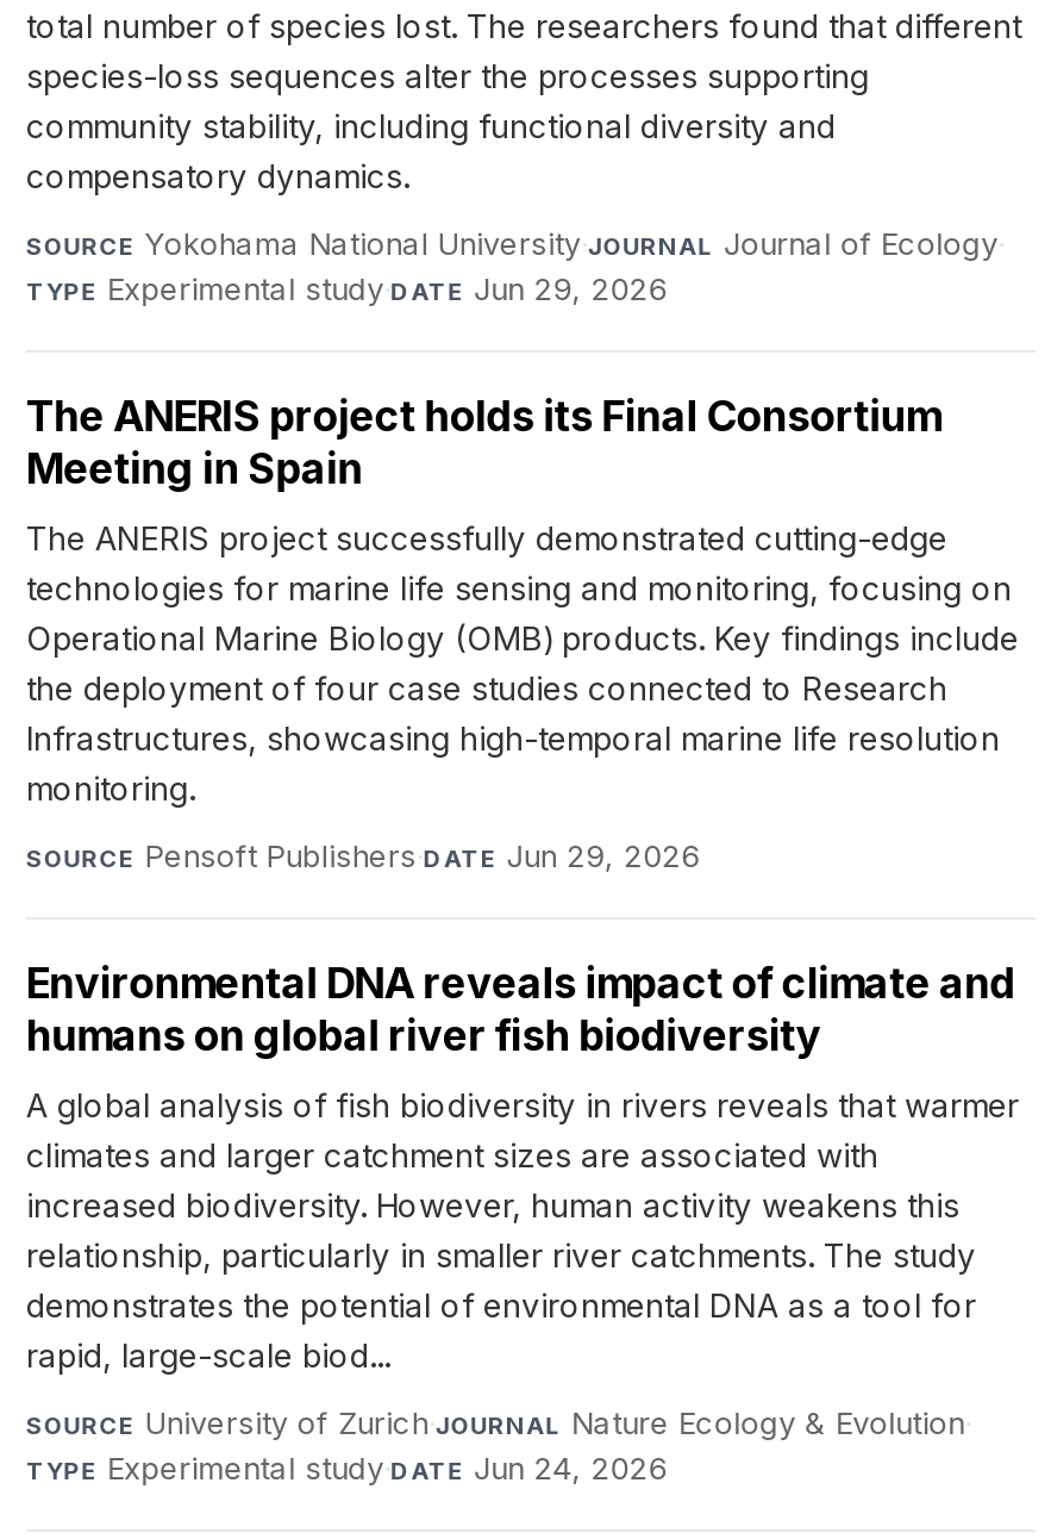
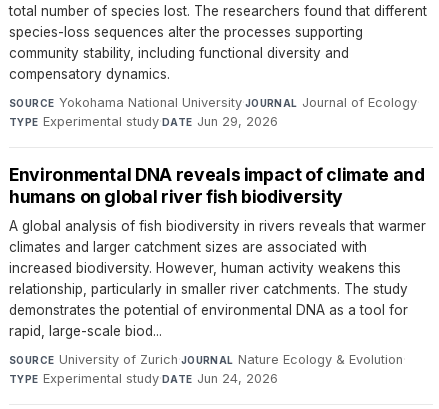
[26,391,1019,875] The ANERIS project holds its Final Consortium | Meeting in Spain | The ANERIS project successfully demonstrated cutting-edge | technologies for marine life sensing and monitoring, focusing on | Operational Marine Biology (OMB) products. Key findings include | the deployment of four case studies connected to Research | Infrastructures, showcasing high-temporal marine life resolution | monitoring. | SOURCE Pensoft Publishers · DATE Jun 29, 2026 -> none

